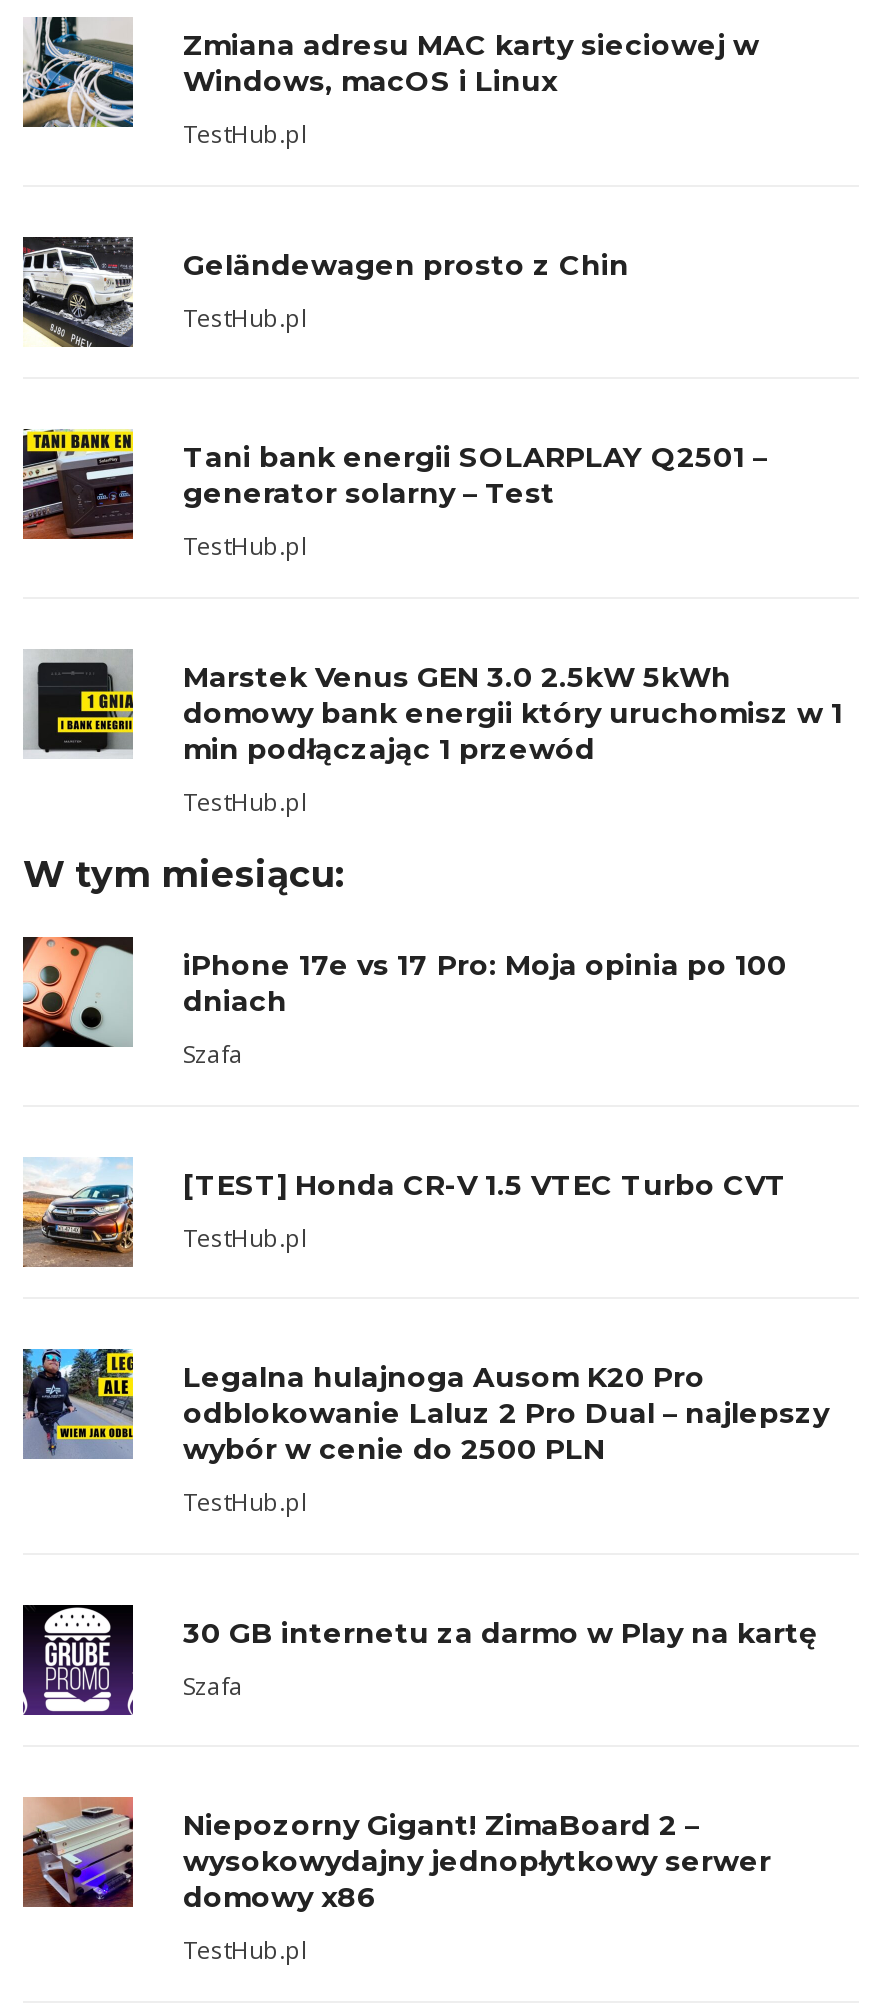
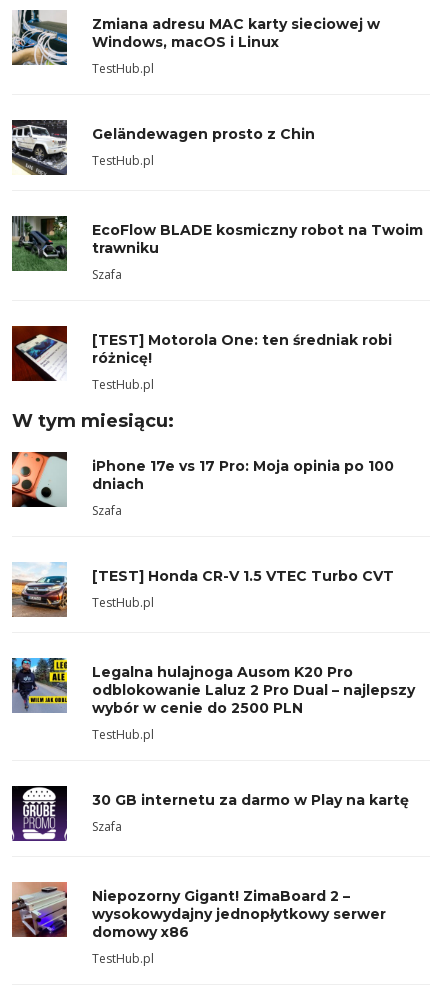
[21,429,767,541] [image] | Tani bank energii SOLARPLAY Q2501 – | generator solarny – Test -> [11,215,423,272] [image] | EcoFlow BLADE kosmiczny robot na Twoim | trawniku
[183,529,307,563] TestHub.pl -> [92,266,122,283] Szafa
[23,649,843,767] [image] | Marstek Venus GEN 3.0 2.5kW 5kWh | domowy bank energii który uruchomisz w 1 | min podłączając 1 przewód -> [11,325,392,382] [image] | [TEST] Motorola One: ten średniak robi | różnicę!

